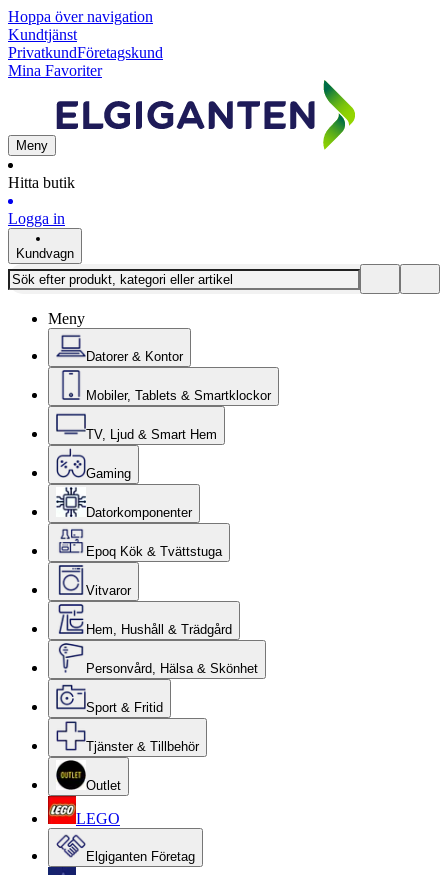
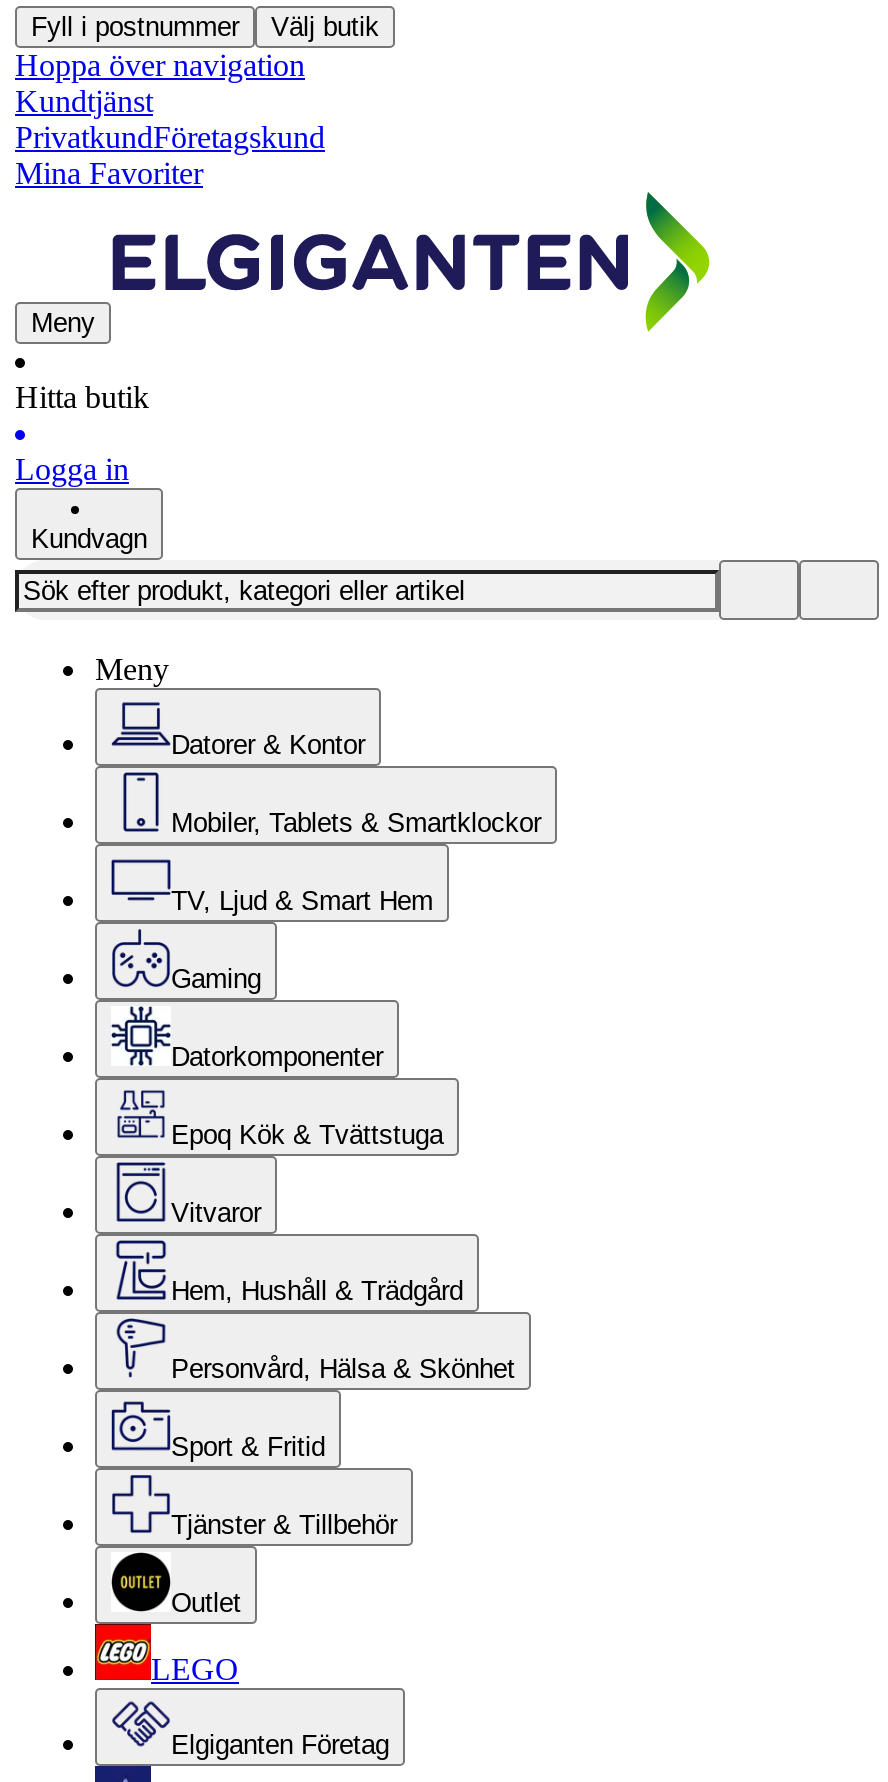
none -> [31,12,379,42] Fyll i postnummer | Välj butik

